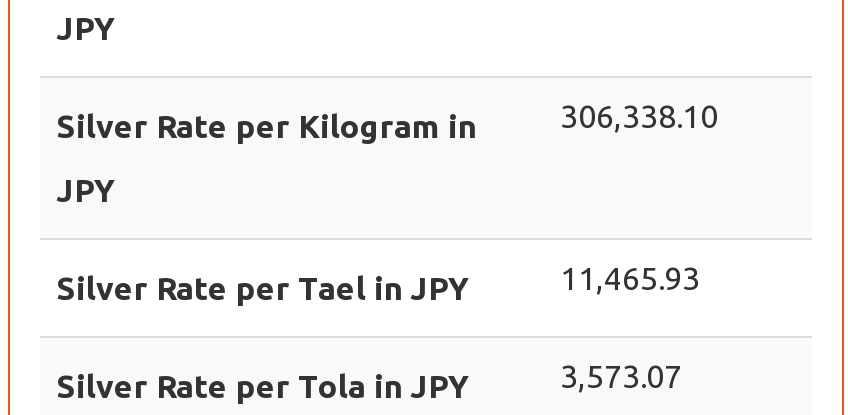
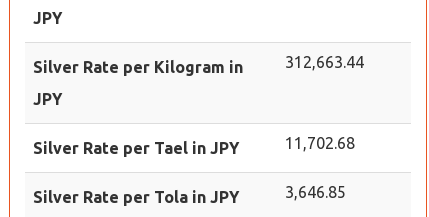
[560,98,718,134] 306,338.10 -> [285,53,364,71] 312,663.44
[560,260,700,296] 11,465.93 -> [285,134,355,152] 11,702.68
[560,358,682,394] 3,573.07 -> [285,183,346,201] 3,646.85

